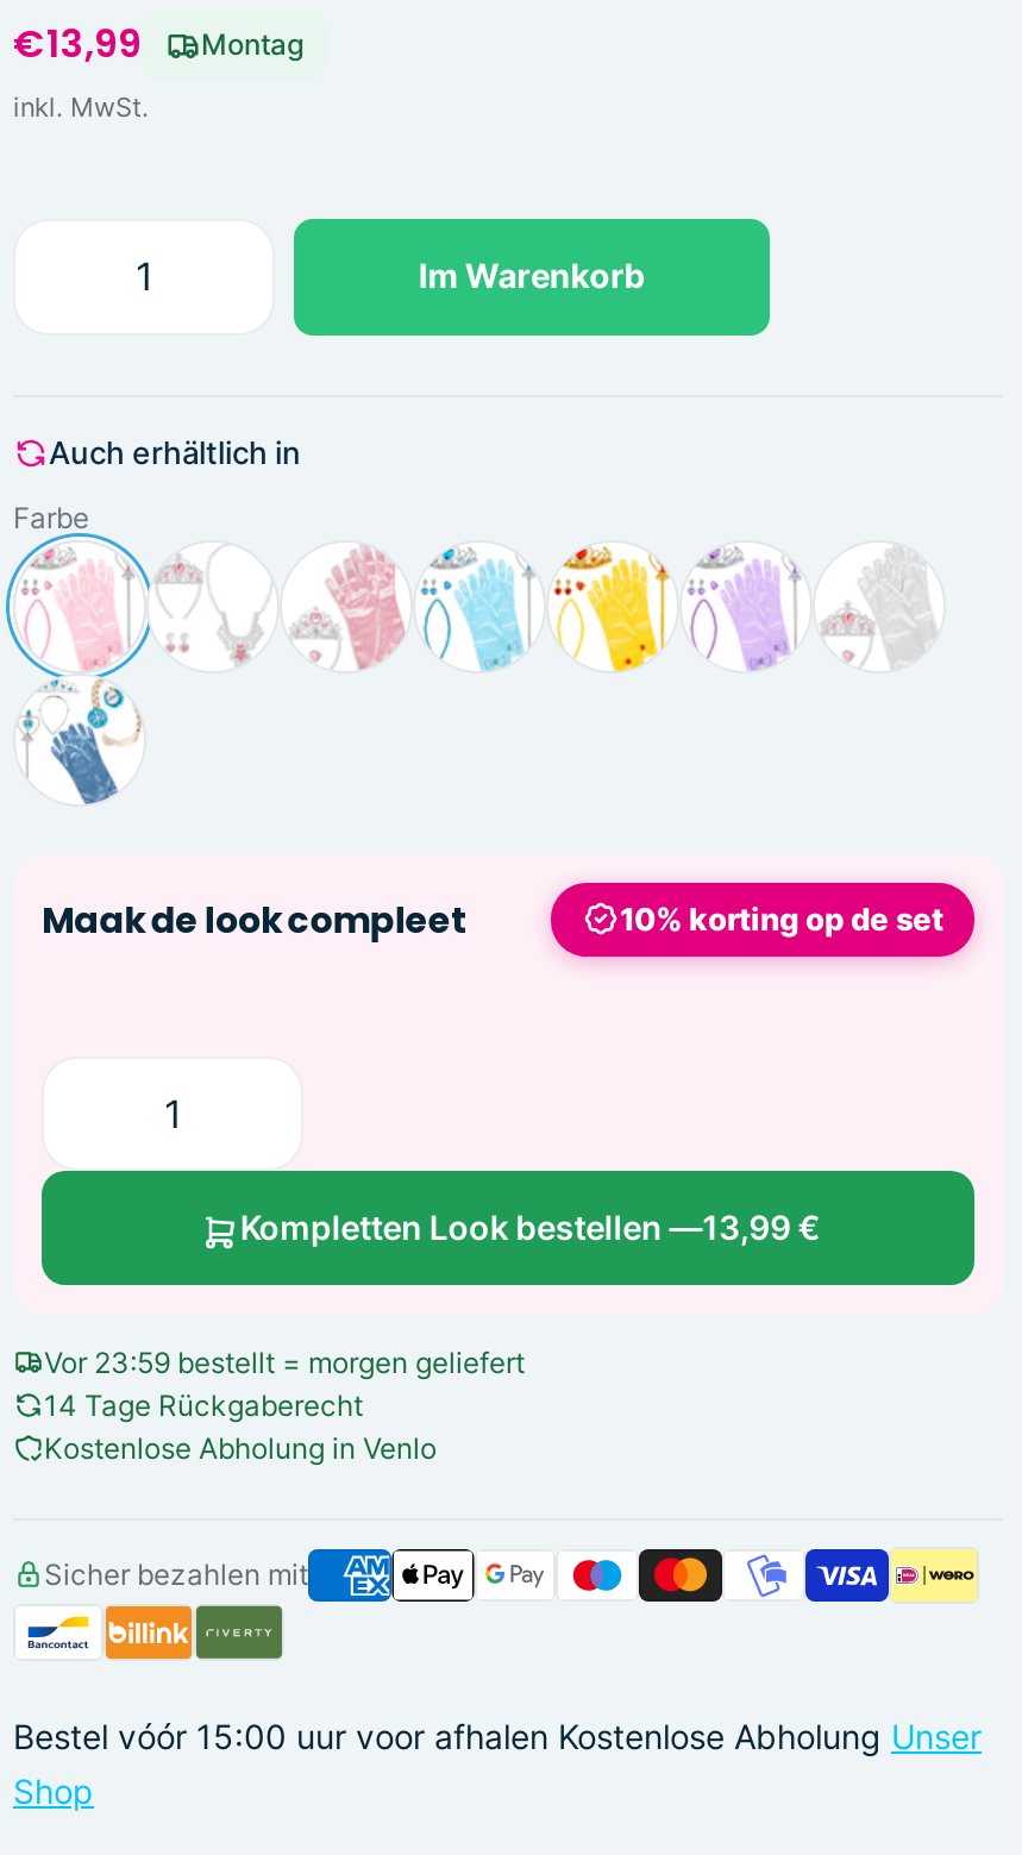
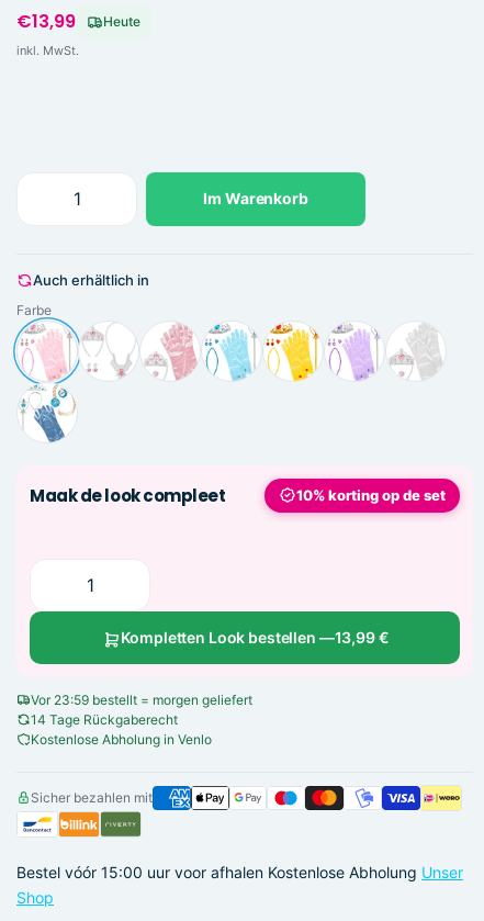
[201,26,303,62] Montag -> [103,13,140,30] Heute

